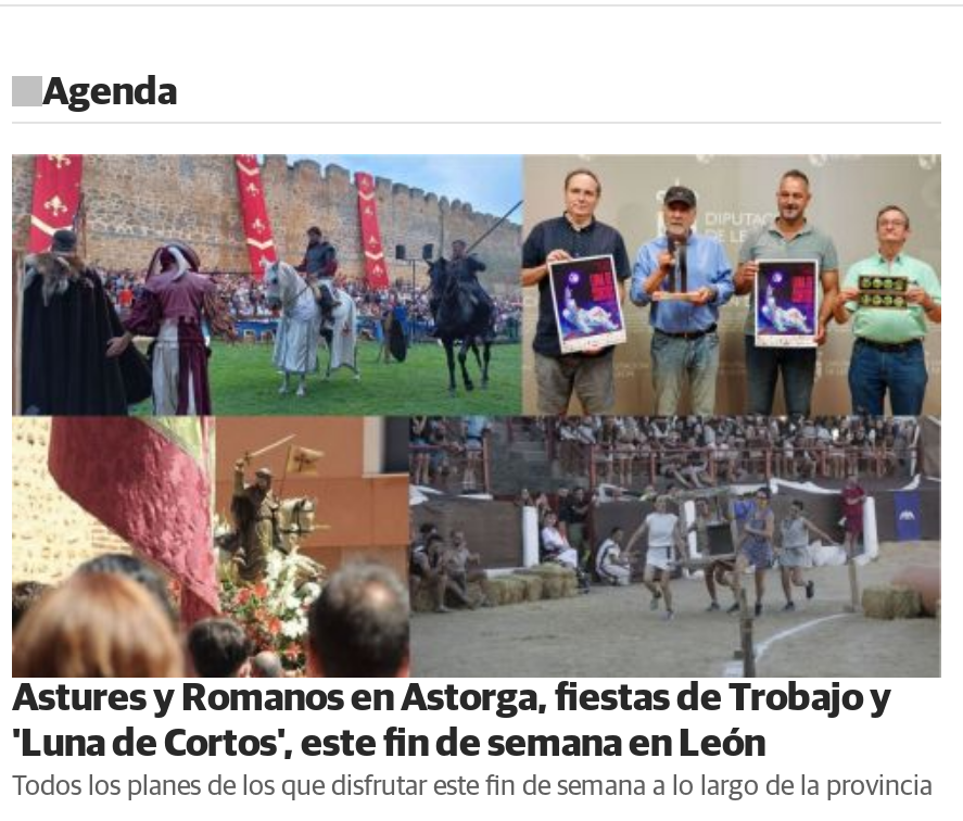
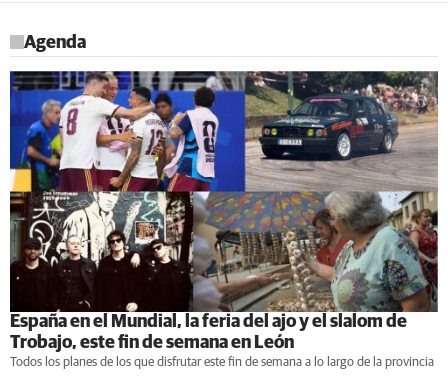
[10,152,941,764] [image] | Astures y Romanos en Astorga, fiestas de Trobajo y | 'Luna de Cortos', este fin de semana en León -> [9,70,438,352] [image] | España en el Mundial, la feria del ajo y el slalom de | Trobajo, este fin de semana en León

